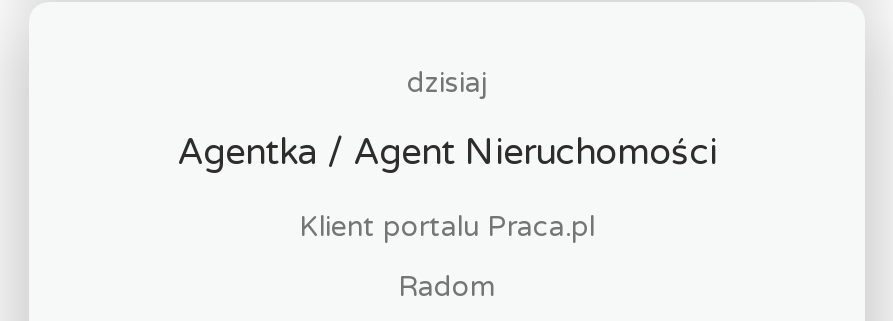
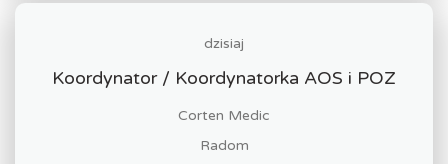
[177,130,717,174] Agentka / Agent Nieruchomości -> [52,67,396,89] Koordynator / Koordynatorka AOS i POZ
[299,210,595,244] Klient portalu Praca.pl -> [178,107,270,124] Corten Medic

